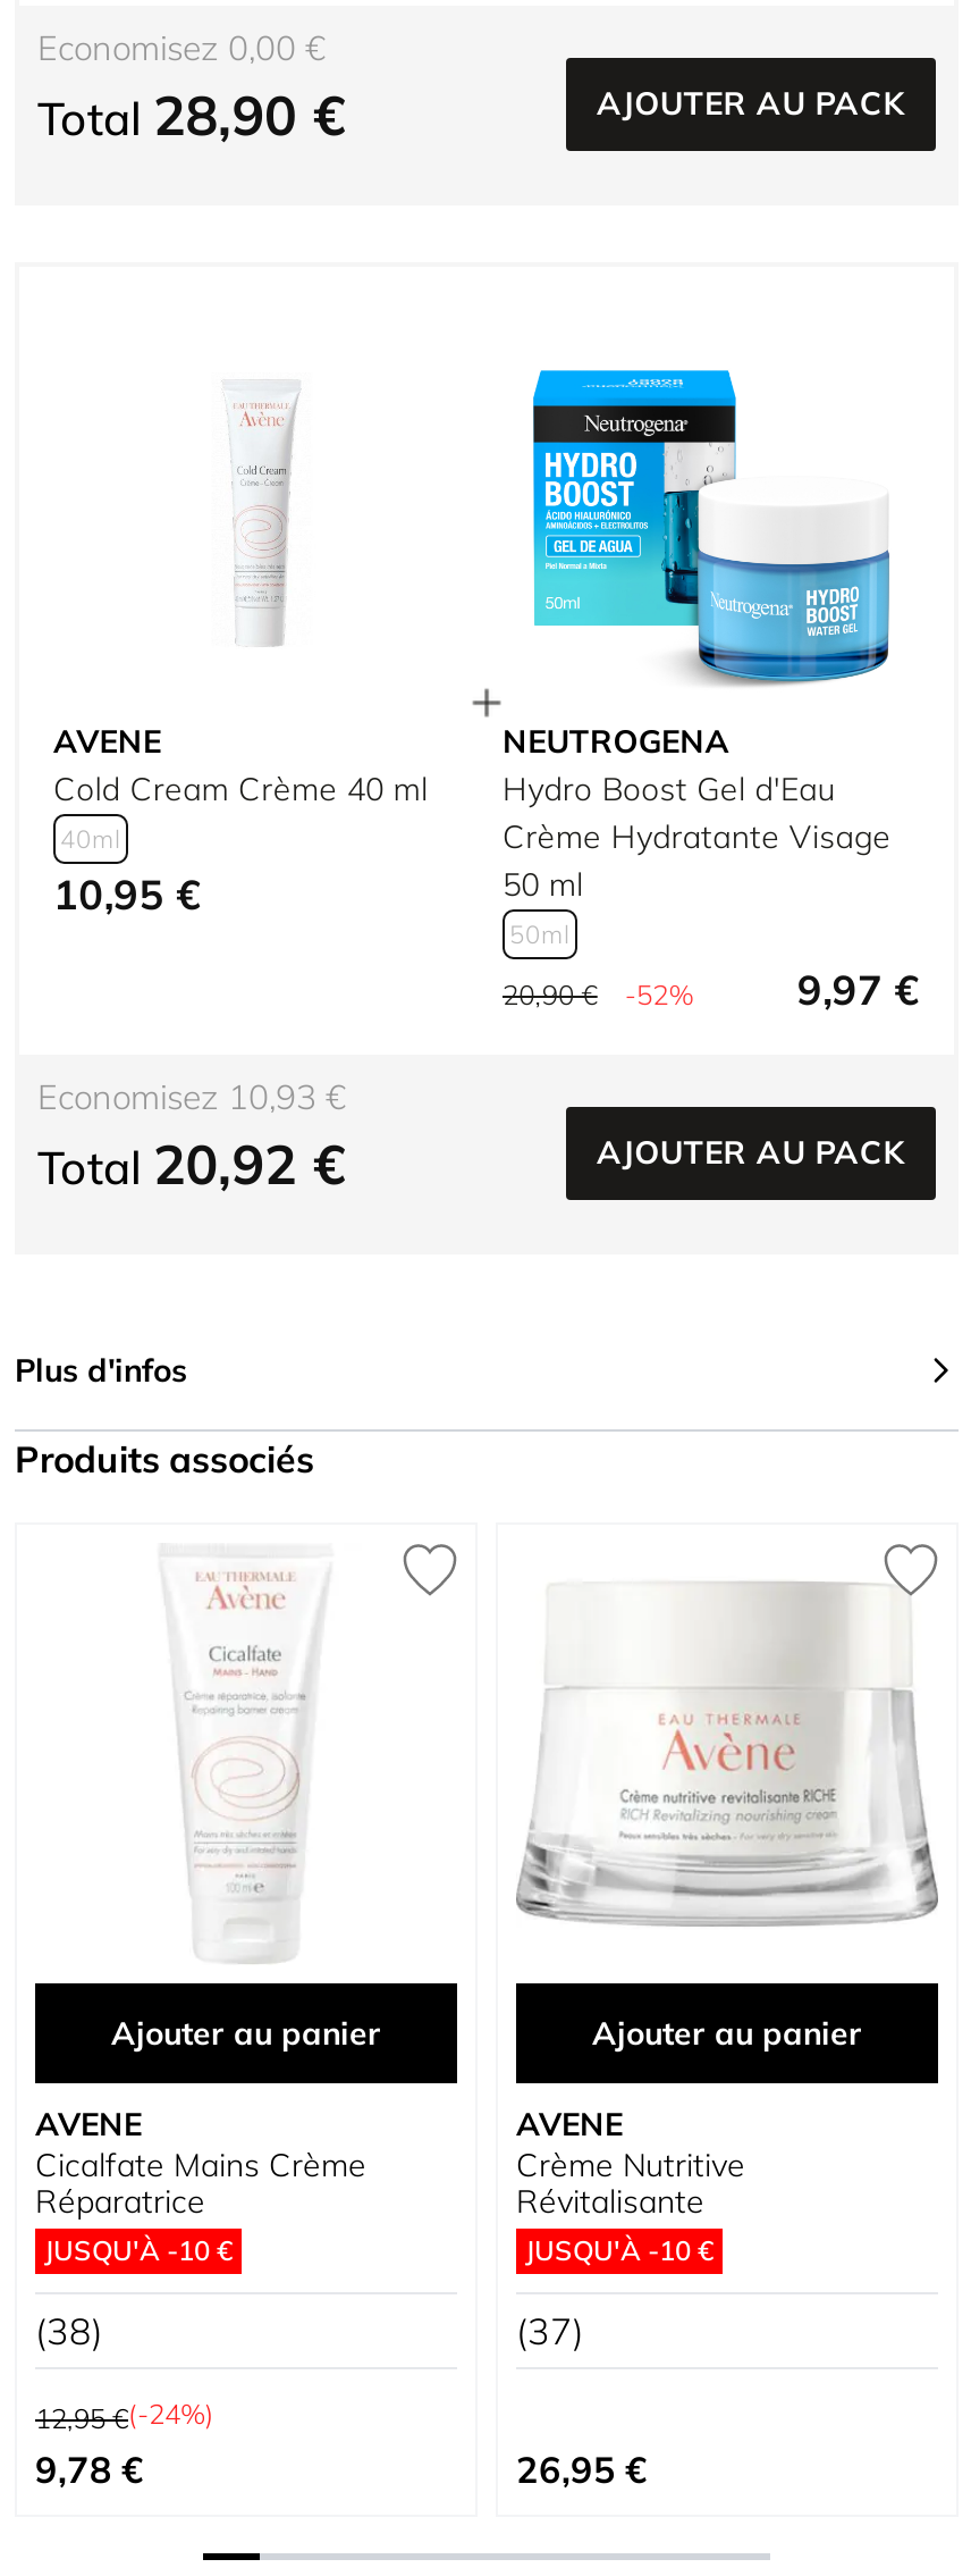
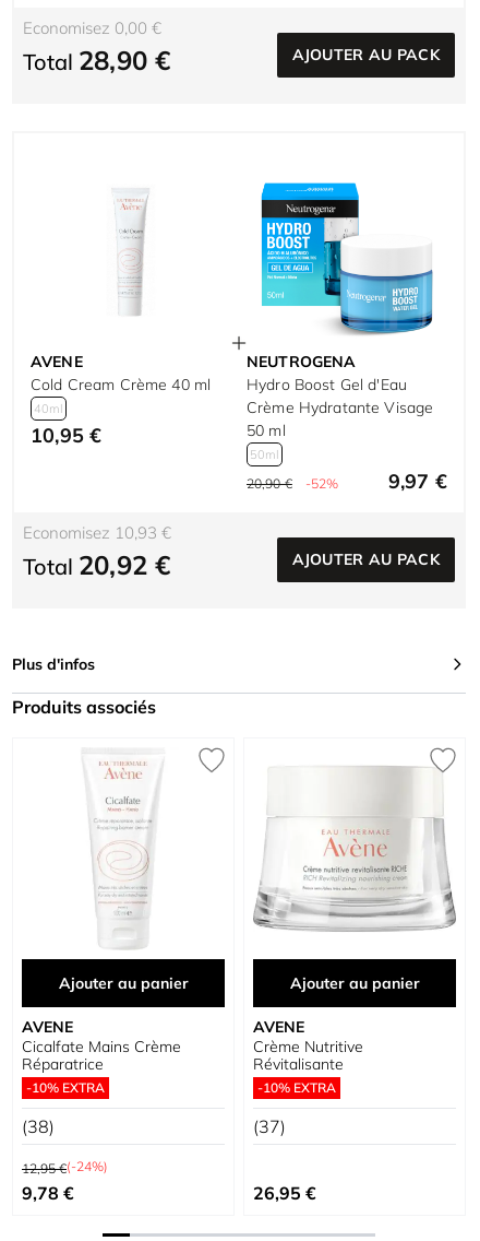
[44,2233,233,2267] JUSQU'À -10 € -> [26,1079,105,1096] -10% EXTRA
[525,2233,714,2267] JUSQU'À -10 € -> [257,1079,336,1096] -10% EXTRA

